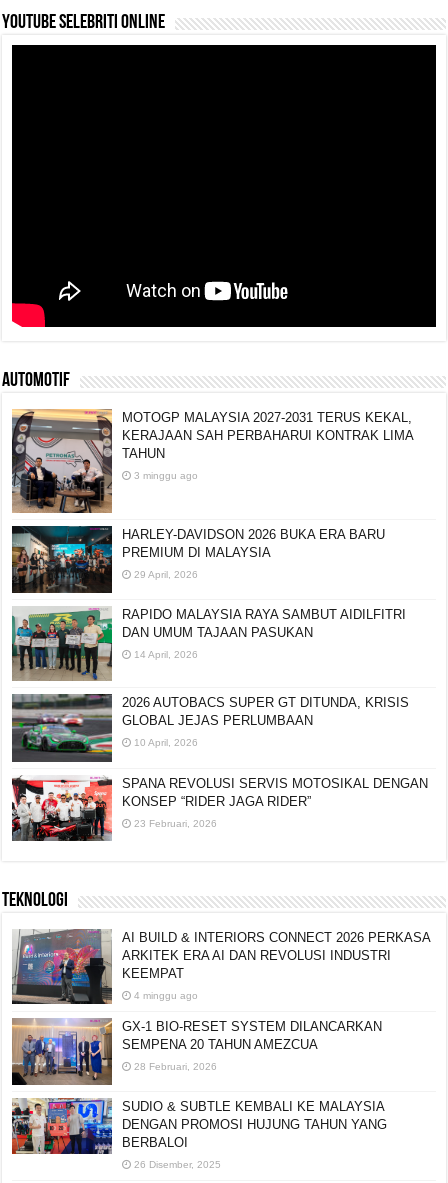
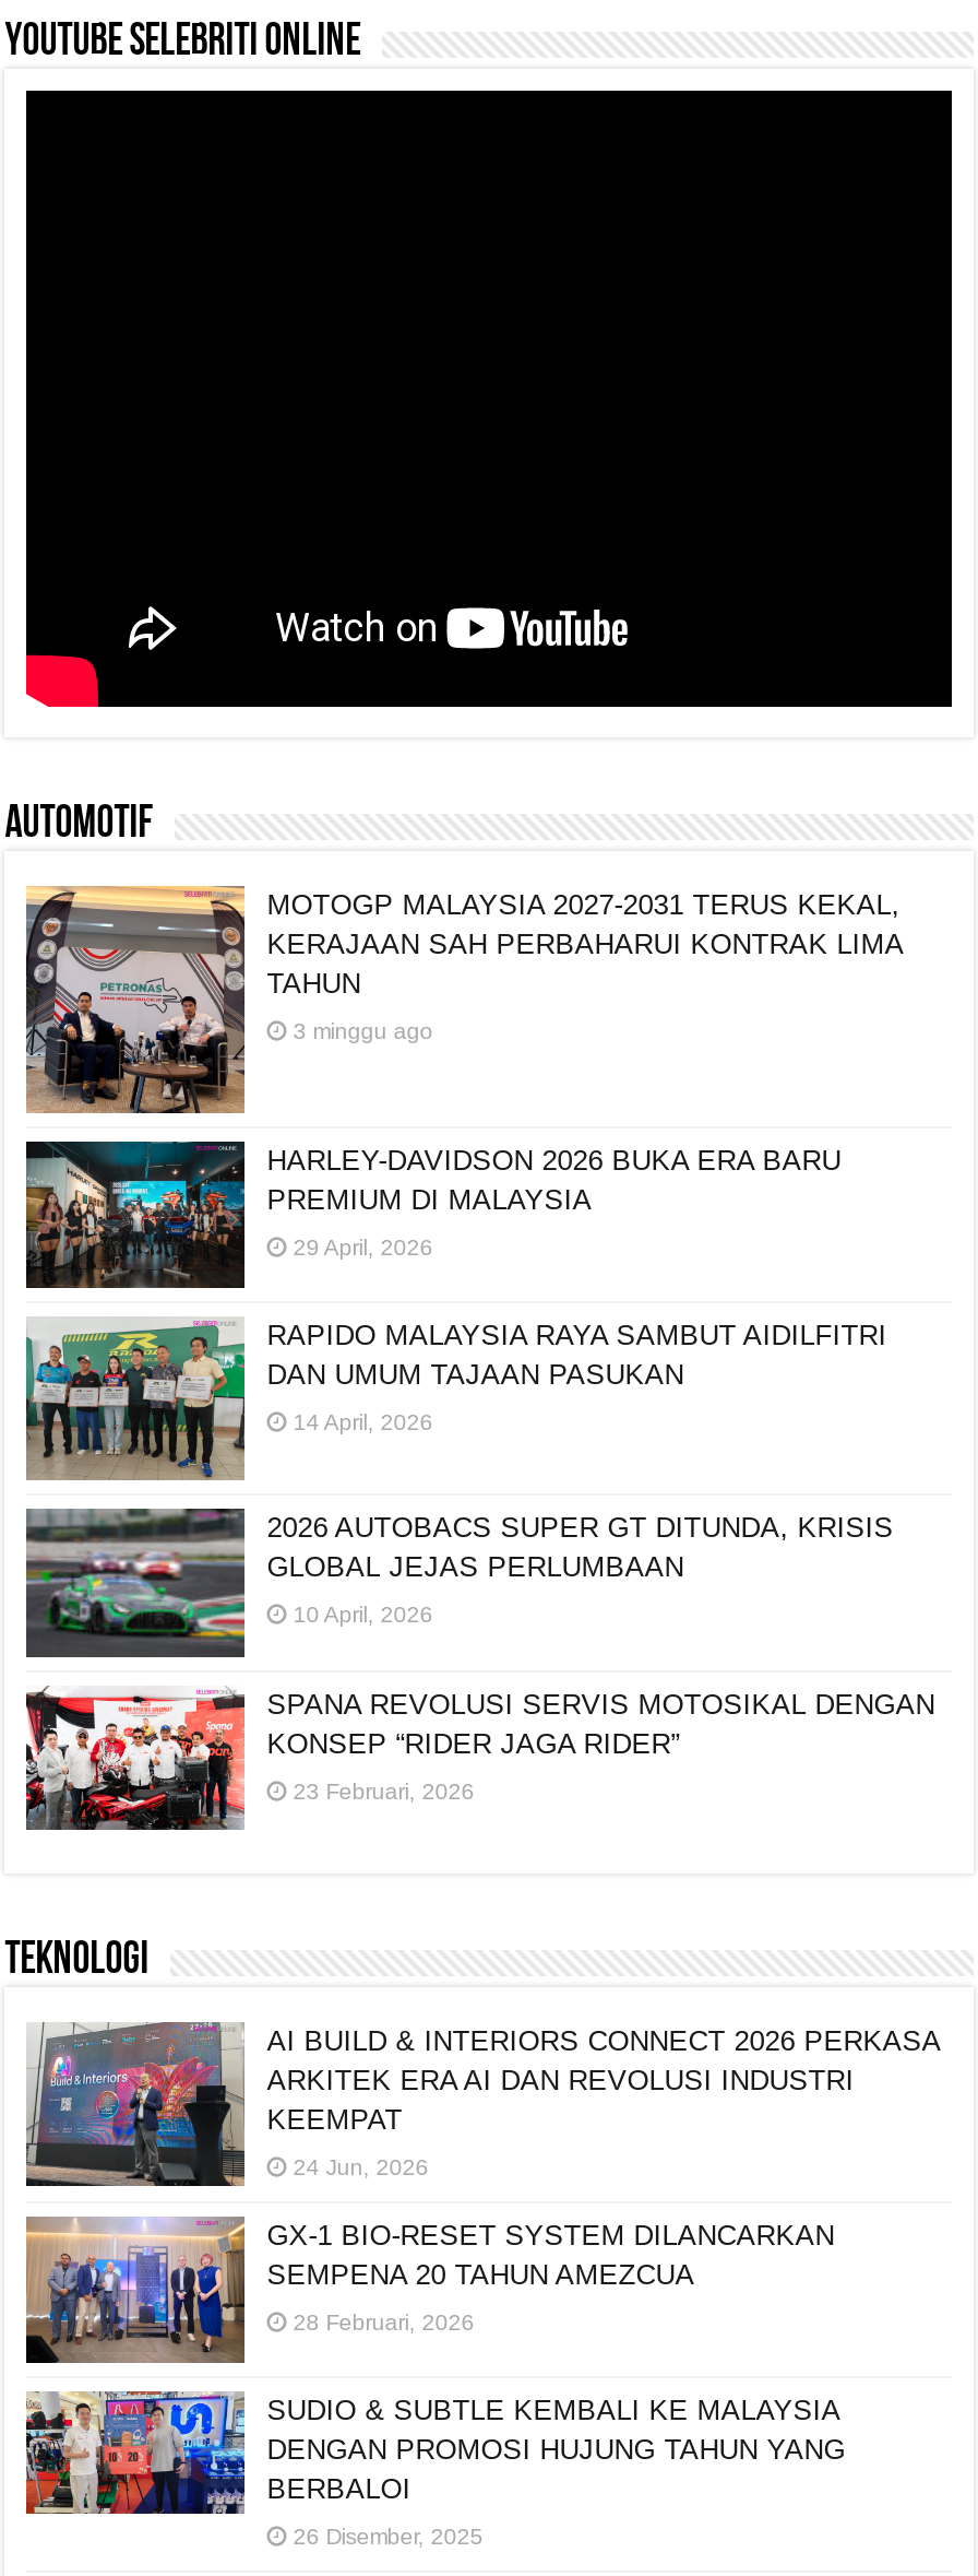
[134,990,198,1001] 4 minggu ago -> [293,2156,428,2180] 24 Jun, 2026

